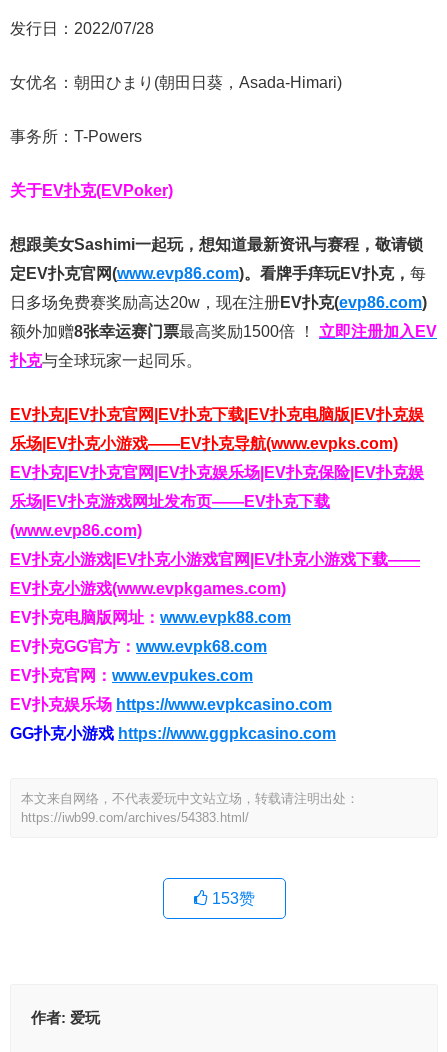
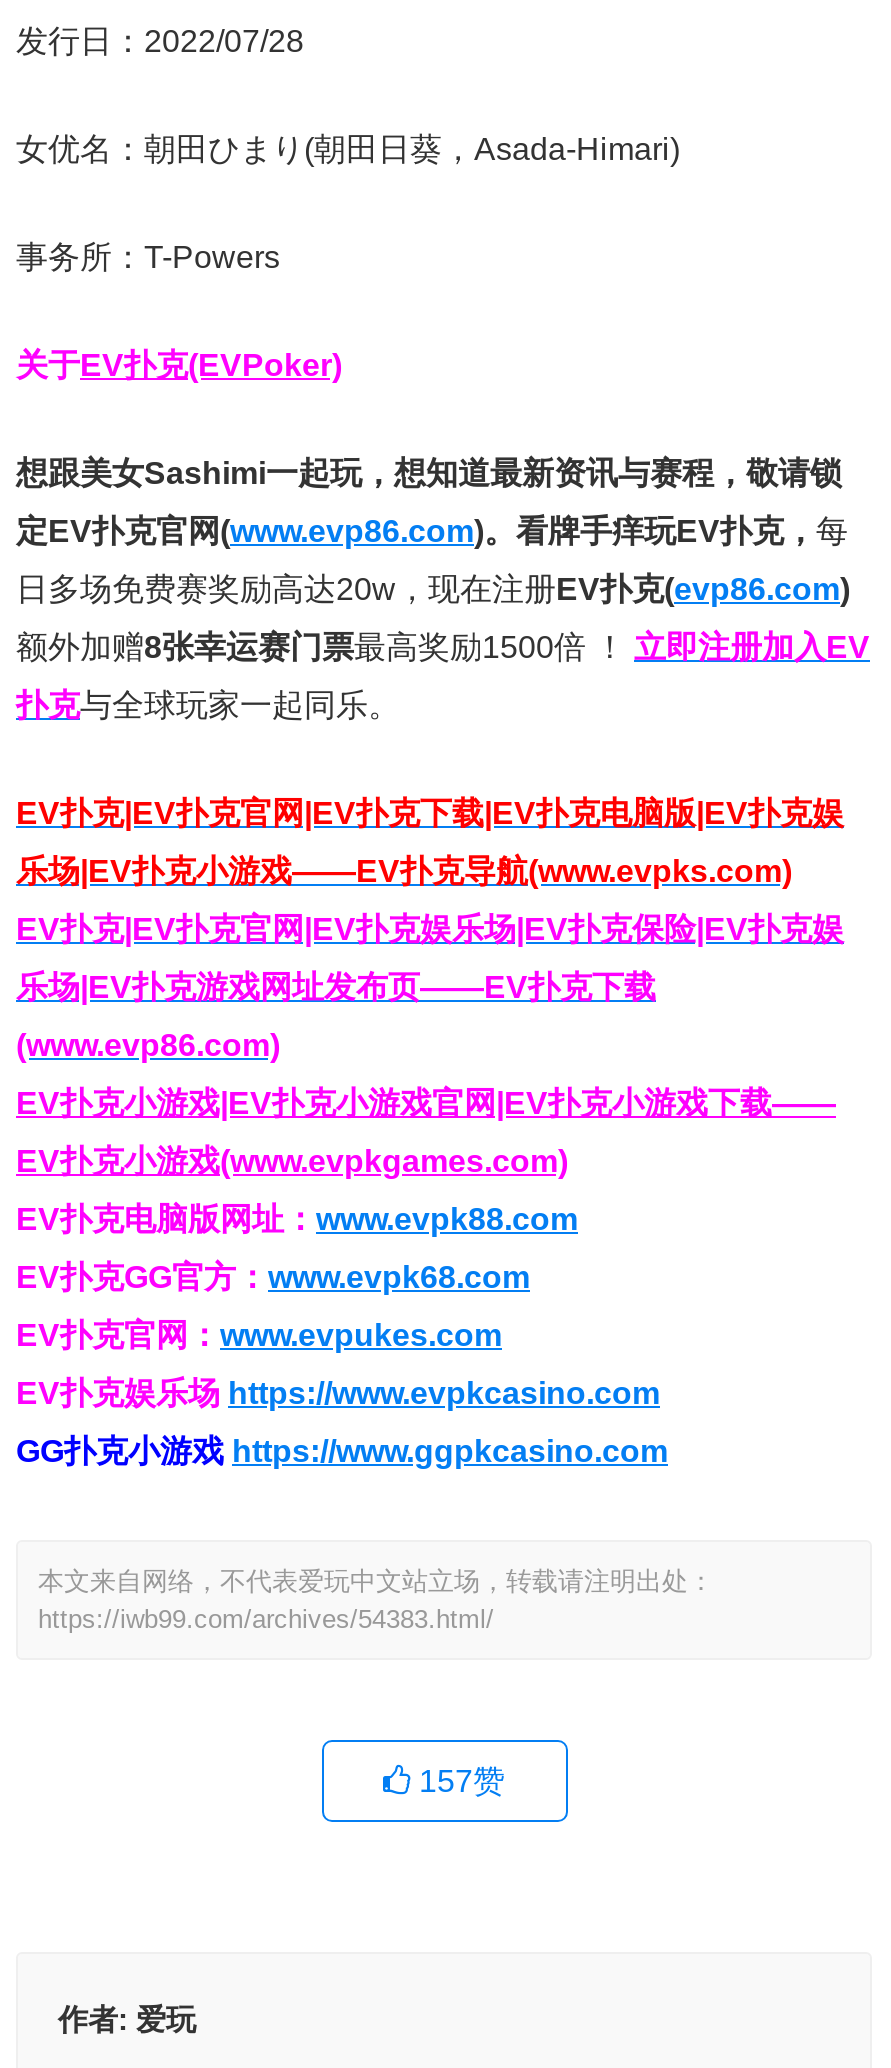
[207,890,254,907] 153赞 -> [411,1764,505,1798] 157赞

